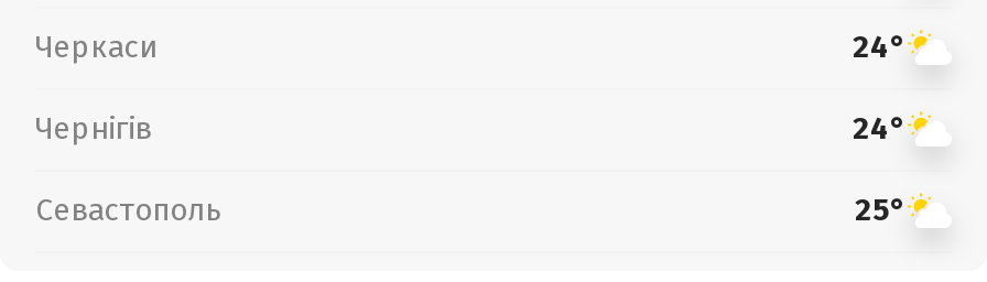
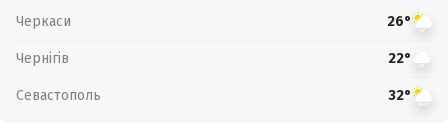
[853,29,908,66] 24° -> [387,13,412,30] 26°
[853,110,908,148] 24° -> [388,50,412,67] 22°
[855,192,908,229] 25° -> [388,87,412,104] 32°

